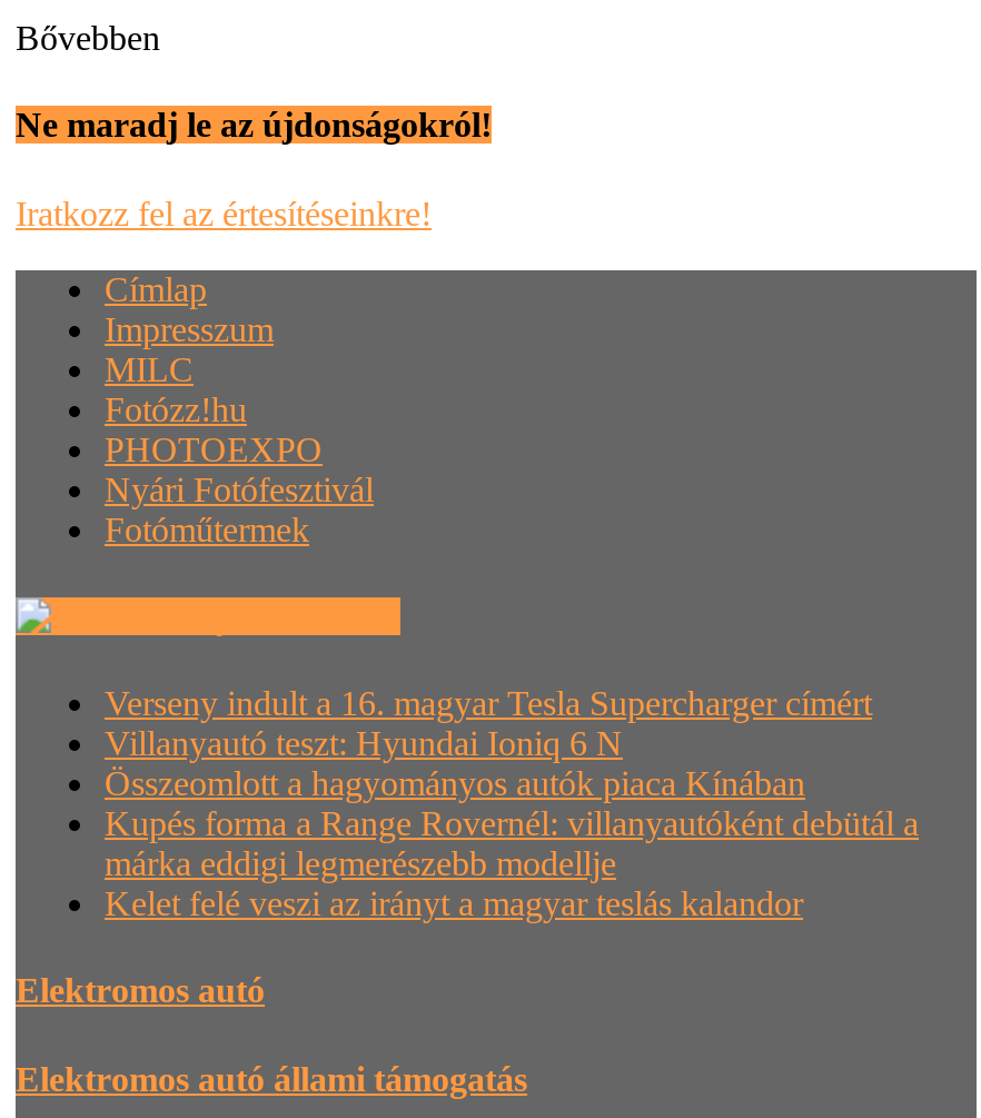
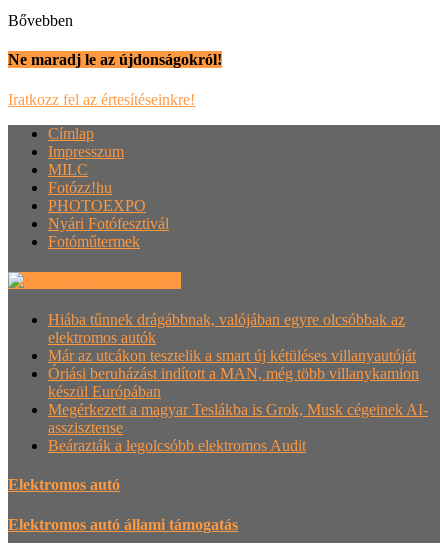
[105,684,919,922] Verseny indult a 16. magyar Tesla Supercharger címért | Villanyautó teszt: Hyundai Ioniq 6 N | Összeomlott a hagyományos autók piaca Kínában | Kupés forma a Range Rovernél: villanyautóként debütál a | márka eddigi legmerészebb modellje | Kelet felé veszi az irányt a magyar teslás kalandor -> [48,311,428,454] Hiába tűnnek drágábbnak, valójában egyre olcsóbbak az | elektromos autók | Már az utcákon tesztelik a smart új kétüléses villanyautóját | Óriási beruházást indított a MAN, még több villanykamion | készül Európában | Megérkezett a magyar Teslákba is Grok, Musk cégeinek AI- | asszisztense | Beárazták a legolcsóbb elektromos Audit

